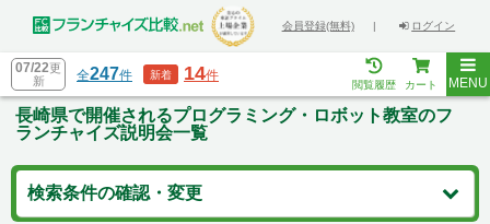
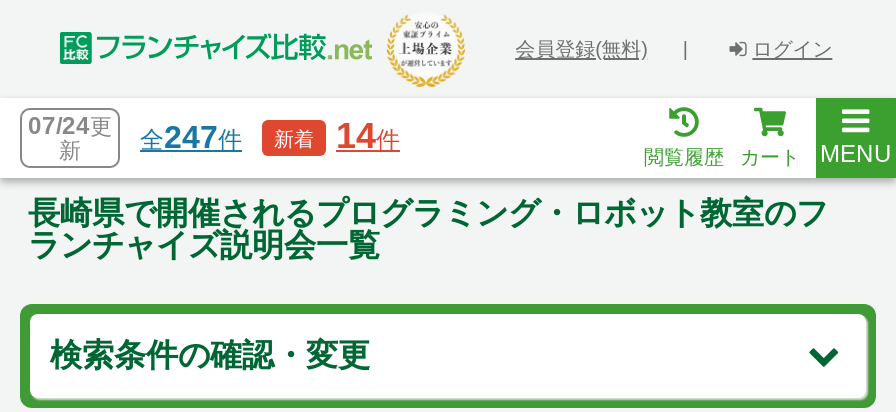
[15,60,219,84] 07/22更 全247件 新着 14件 -> [28,112,400,156] 07/24更 全247件 新着 14件

